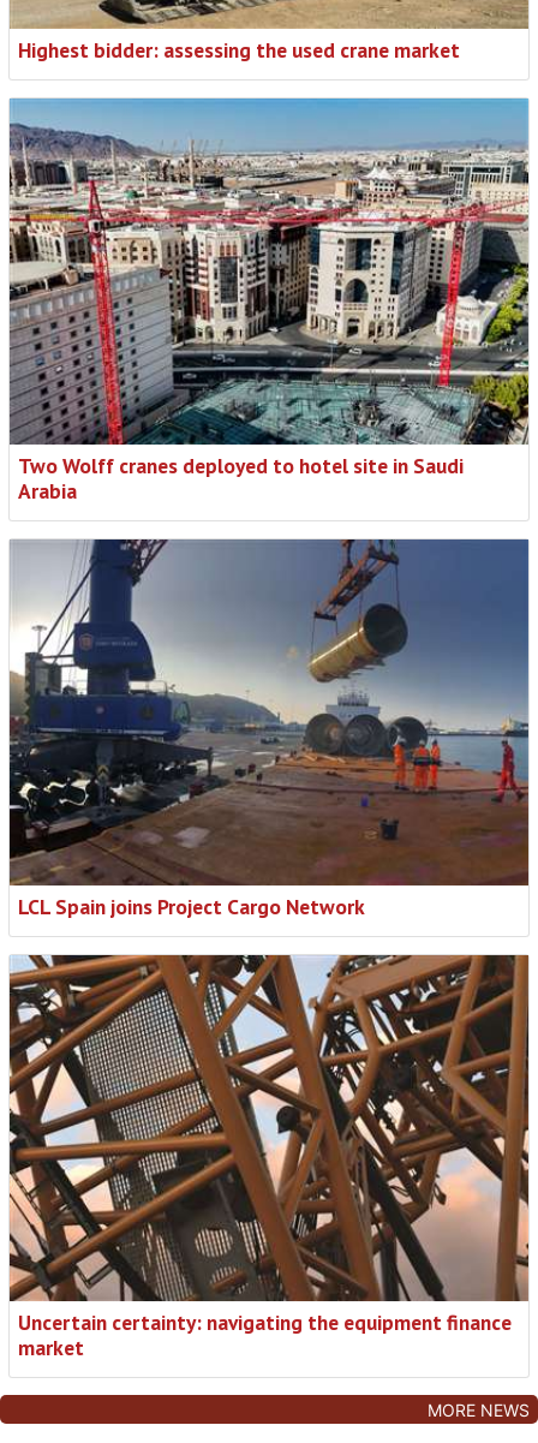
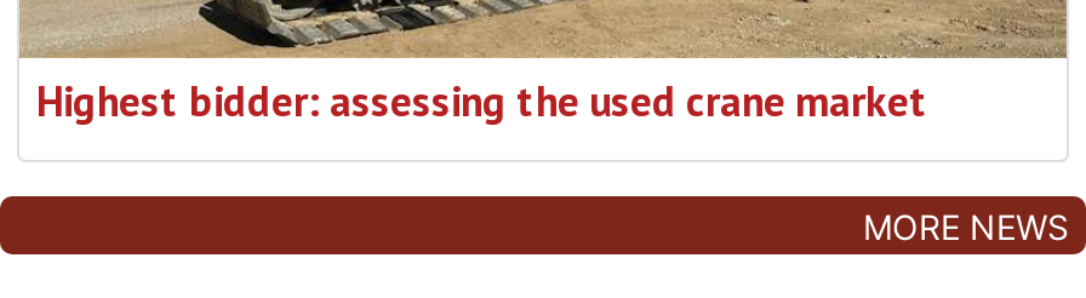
[8,97,530,505] [image] | Two Wolff cranes deployed to hotel site in Saudi | Arabia -> none
[8,538,530,921] [image] | LCL Spain joins Project Cargo Network -> none
[10,954,530,1362] [image] | Uncertain certainty: navigating the equipment finance | market -> none

